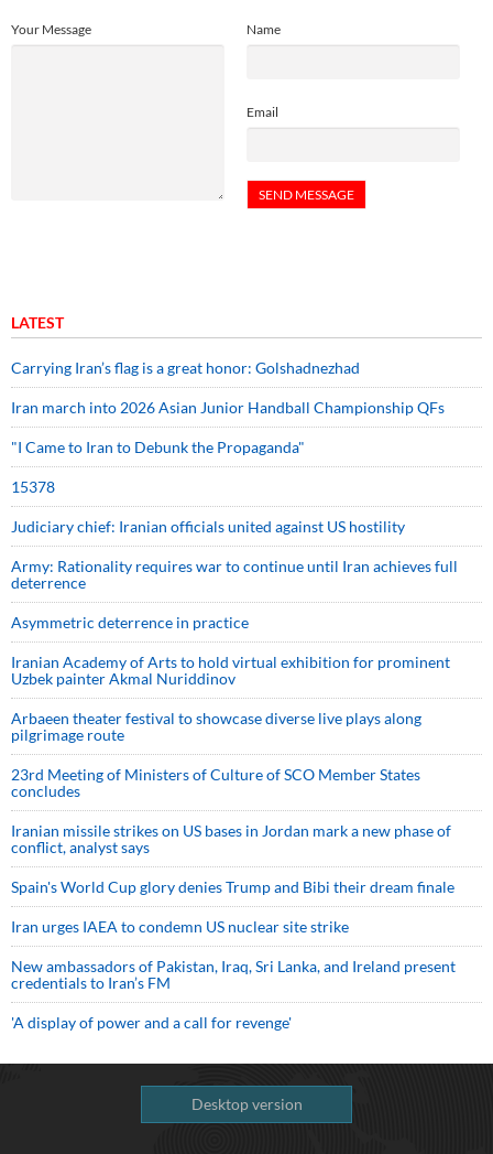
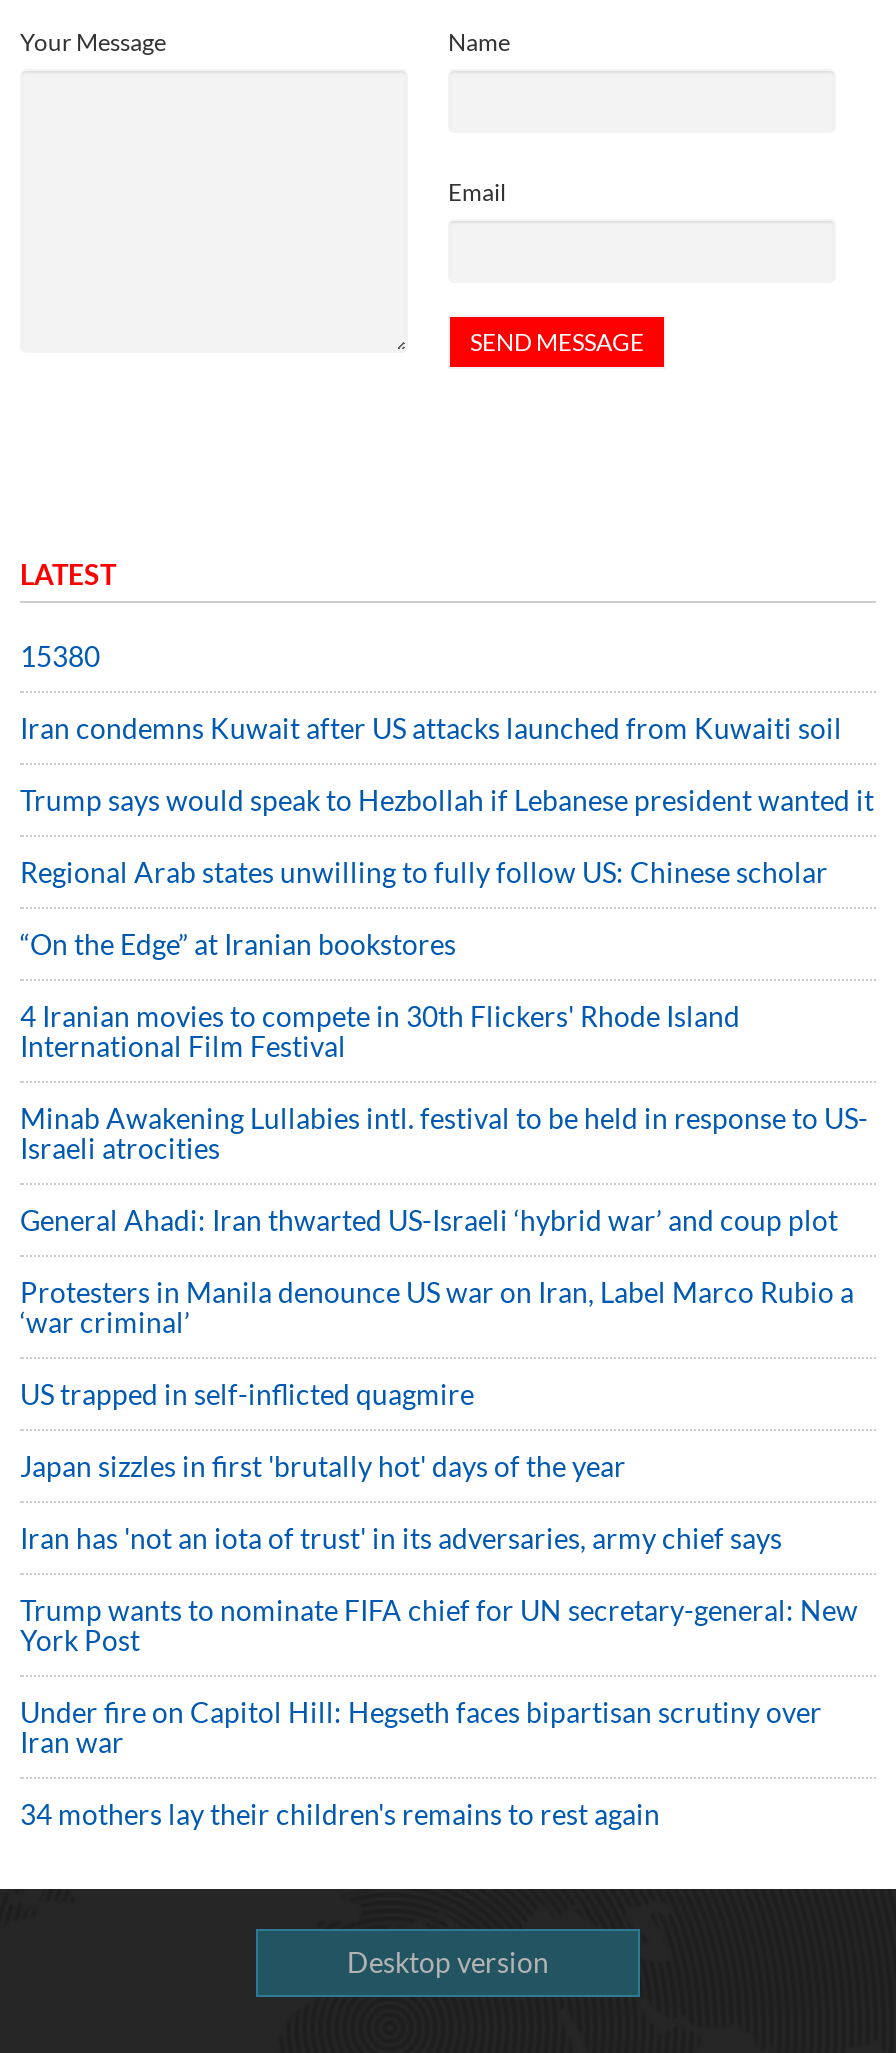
[11,358,360,377] Carrying Iran’s flag is a great honor: Golshadnezhad -> [20,639,100,673] 15380
[11,398,445,417] Iran march into 2026 Asian Junior Handball Championship QFs -> [20,711,842,745] Iran condemns Kuwait after US attacks launched from Kuwaiti soil
[11,438,305,457] "I Came to Iran to Debunk the Propaganda" -> [20,783,874,817] Trump says would speak to Hezbollah if Lebanese president wanted it
[11,477,55,496] 15378 -> [20,855,828,889] Regional Arab states unwilling to fully follow US: Chinese scholar
[11,517,412,536] Judiciary chief: Iranian officials united against US hostility -> [20,927,456,961] “On the Edge” at Iranian bookstores
[11,557,458,592] Army: Rationality requires war to continue until Iran achieves full | deterrence -> [20,999,740,1063] 4 Iranian movies to compete in 30th Flickers' Rhode Island | International Film Festival
[11,613,249,632] Asymmetric deterrence in practice -> [20,1101,868,1165] Minab Awakening Lullabies intl. festival to be held in response to US- | Israeli atrocities
[11,653,450,688] Iranian Academy of Arts to hold virtual exhibition for prominent | Uzbek painter Akmal Nuriddinov -> [20,1203,838,1237] General Ahadi: Iran thwarted US-Israeli ‘hybrid war’ and coup plot
[11,709,421,744] Arbaeen theater festival to showcase diverse live plays along | pilgrimage route -> [20,1275,854,1339] Protesters in Manila denounce US war on Iran, Label Marco Rubio a | ‘war criminal’
[11,765,420,800] 23rd Meeting of Ministers of Culture of SCO Member States | concludes -> [20,1377,480,1411] US trapped in self-inflicted quagmire
[11,821,451,857] Iranian missile strikes on US bases in Jordan mark a new phase of | conflict, analyst says -> [20,1449,626,1483] Japan sizzles in first 'brutally hot' days of the year
[11,878,454,896] Spain's World Cup glory denies Trump and Bibi their dream finale -> [20,1521,788,1555] Iran has 'not an iota of trust' in its adversaries, army chief says
[11,917,349,936] Iran urges IAEA to condemn US nuclear site strike -> [20,1593,858,1657] Trump wants to nominate FIFA chief for UN secretary-general: New | York Post
[11,957,456,992] New ambassadors of Pakistan, Iraq, Sri Lanka, and Ireland present | credentials to Iran’s FM -> [20,1695,822,1759] Under fire on Capitol Hill: Hegseth faces bipartisan scrutiny over | Iran war
[11,1013,292,1032] 'A display of power and a call for revenge' -> [20,1797,660,1831] 34 mothers lay their children's remains to rest again

